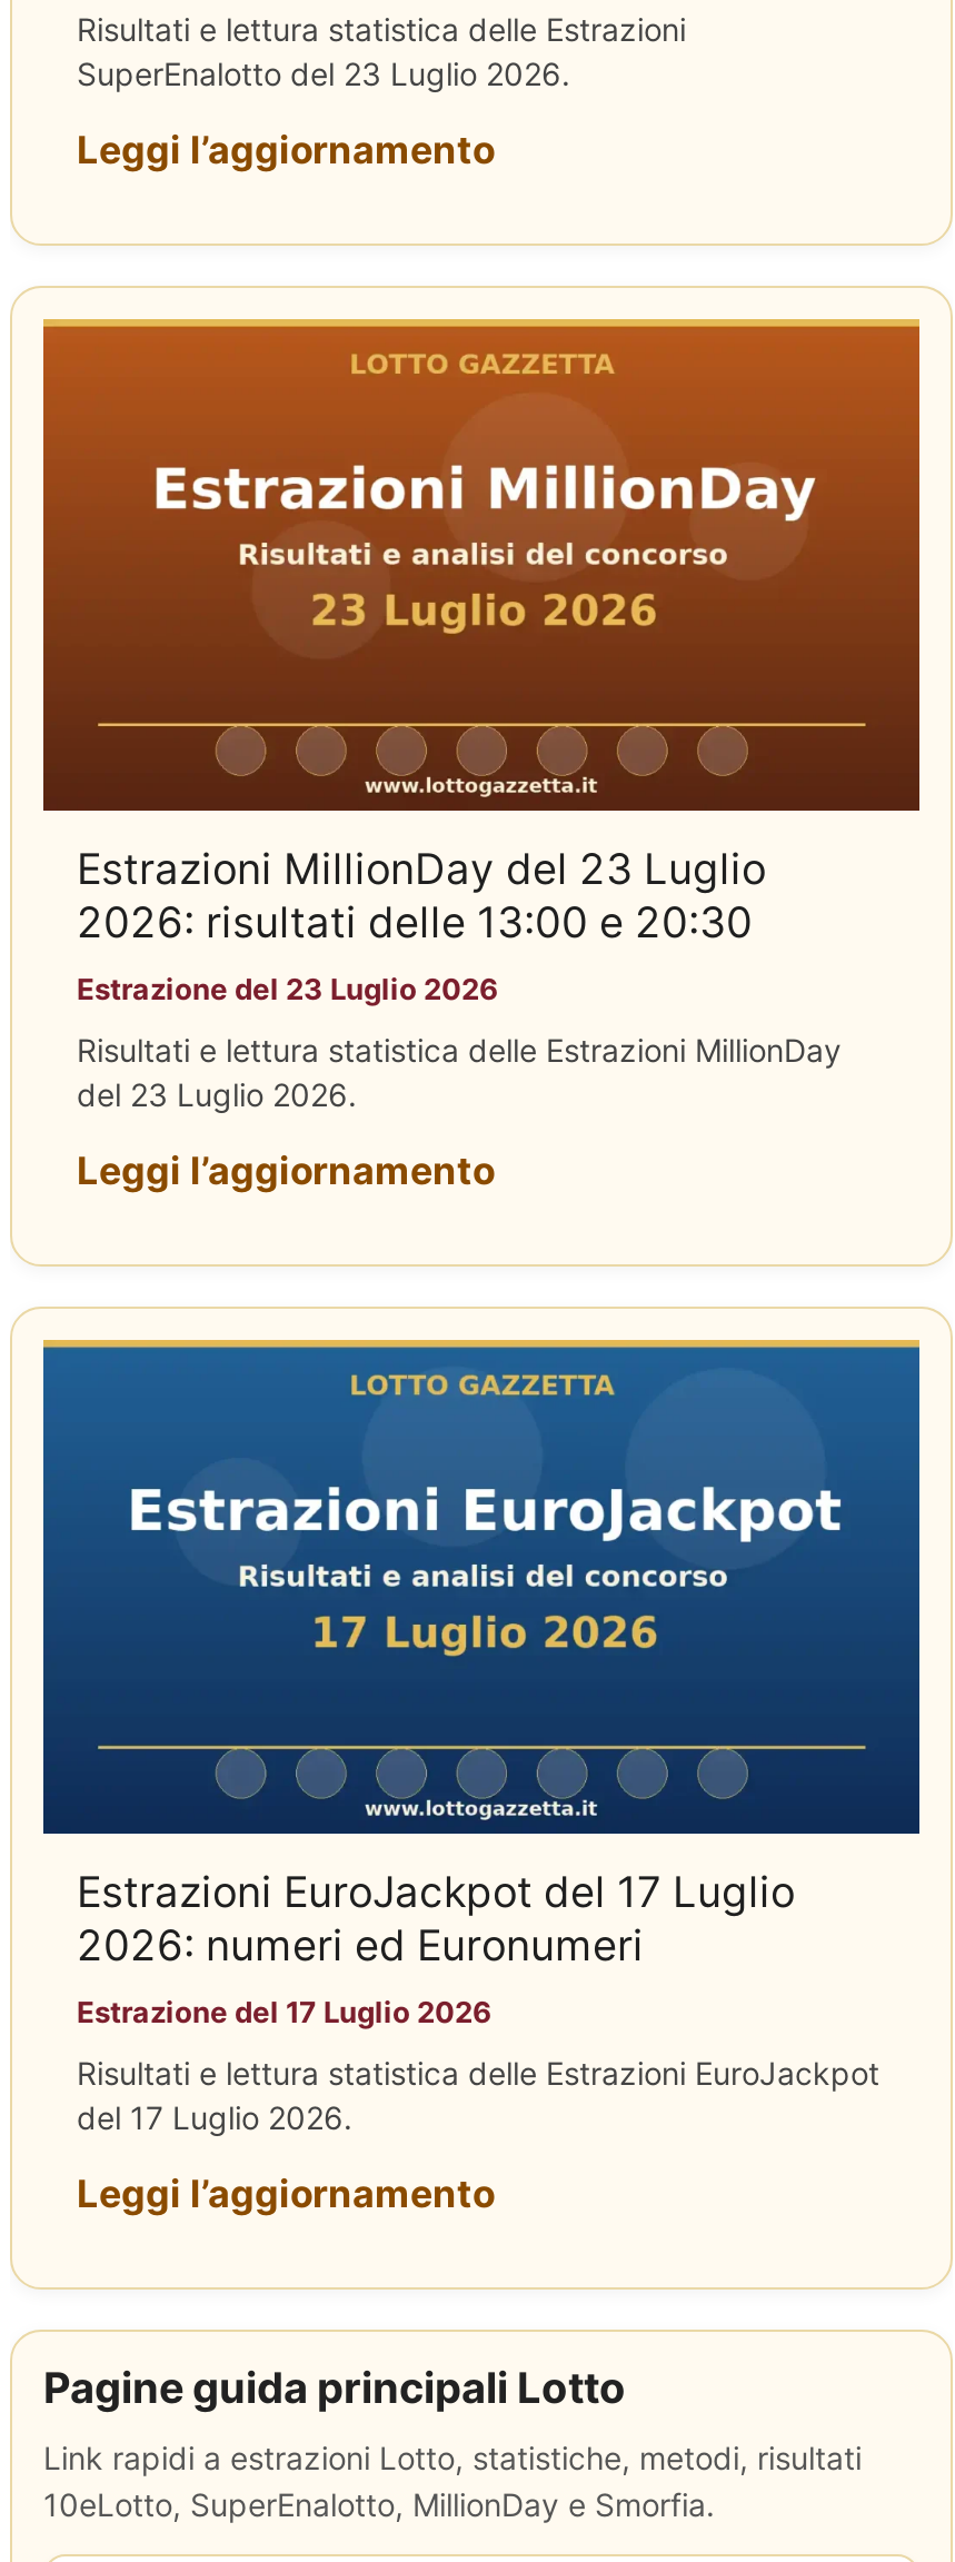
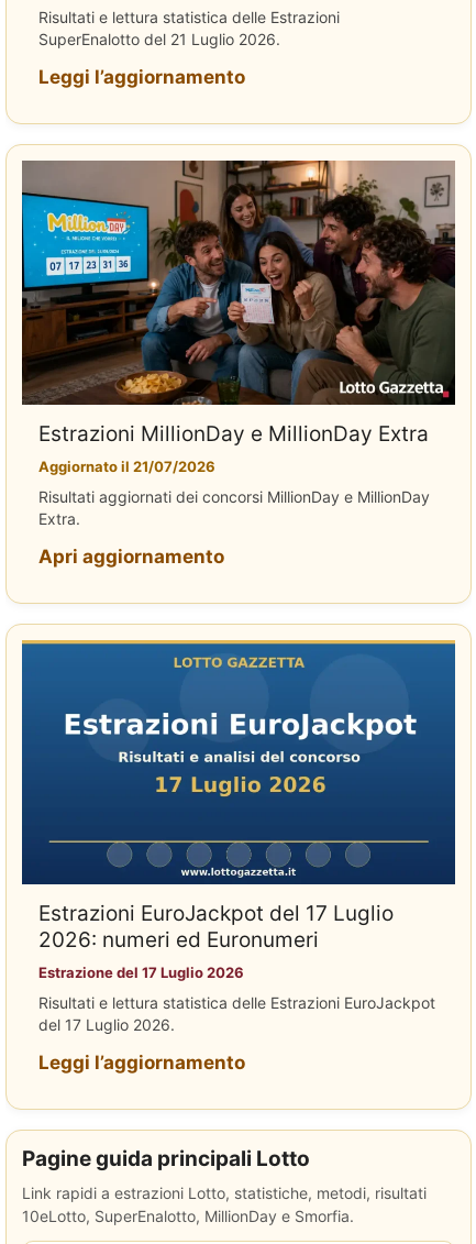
[77,54,570,92] SuperEnalotto del 23 Luglio 2026. -> [38,30,280,49] SuperEnalotto del 21 Luglio 2026.
[41,318,922,1007] [image] | Estrazioni MillionDay del 23 Luglio | 2026: risultati delle 13:00 e 20:30 | Estrazione del 23 Luglio 2026 -> [21,159,456,475] [image] | Estrazioni MillionDay e MillionDay Extra | Aggiornato il 21/07/2026
[77,1032,842,1114] Risultati e lettura statistica delle Estrazioni MillionDay | del 23 Luglio 2026. -> [38,487,430,528] Risultati aggiornati dei concorsi MillionDay e MillionDay | Extra.
[77,1150,495,1194] Leggi l’aggiornamento -> [38,546,224,568] Apri aggiornamento

